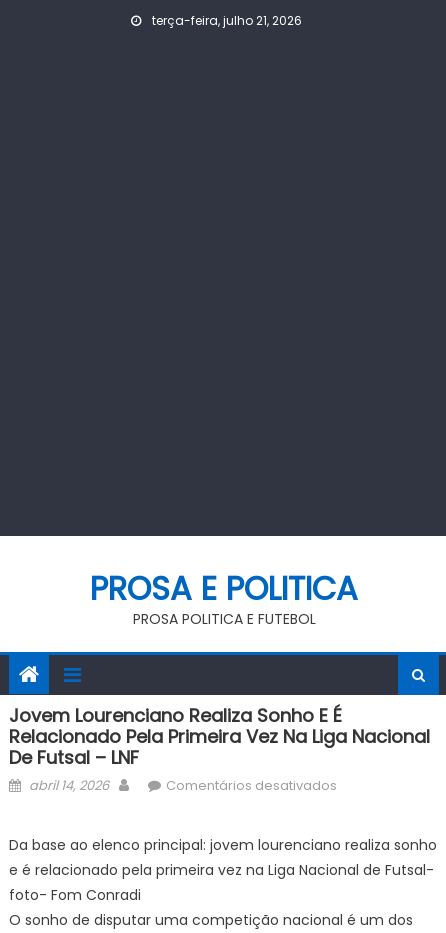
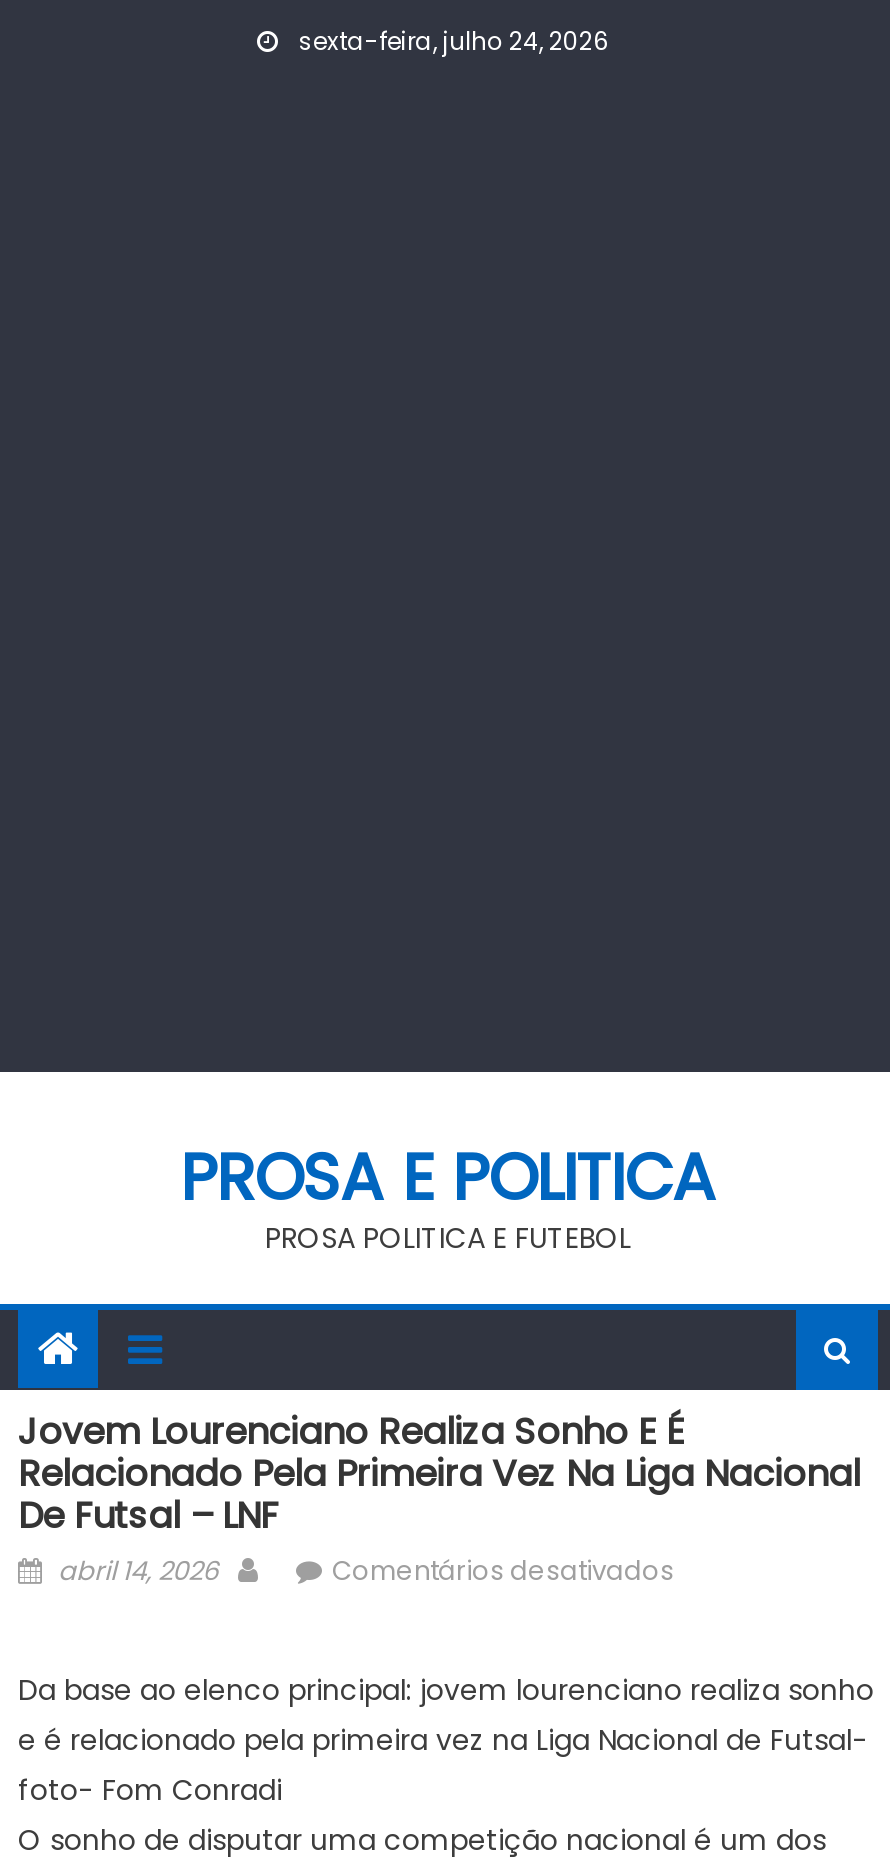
[149,12,302,29] terça-feira, julho 21, 2026 -> [293,24,609,58] sexta-feira, julho 24, 2026

